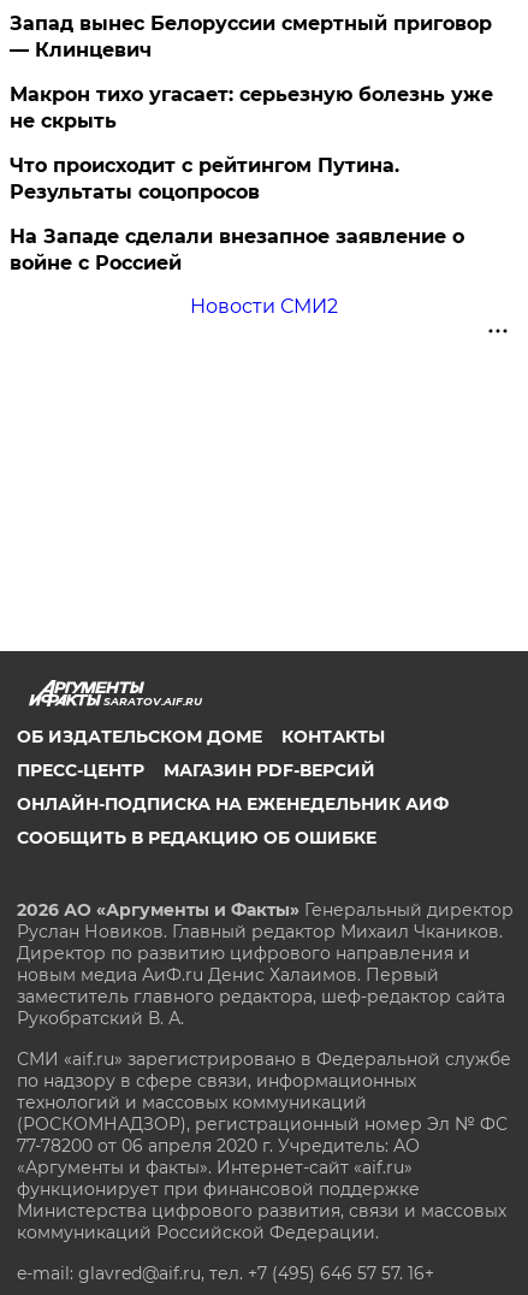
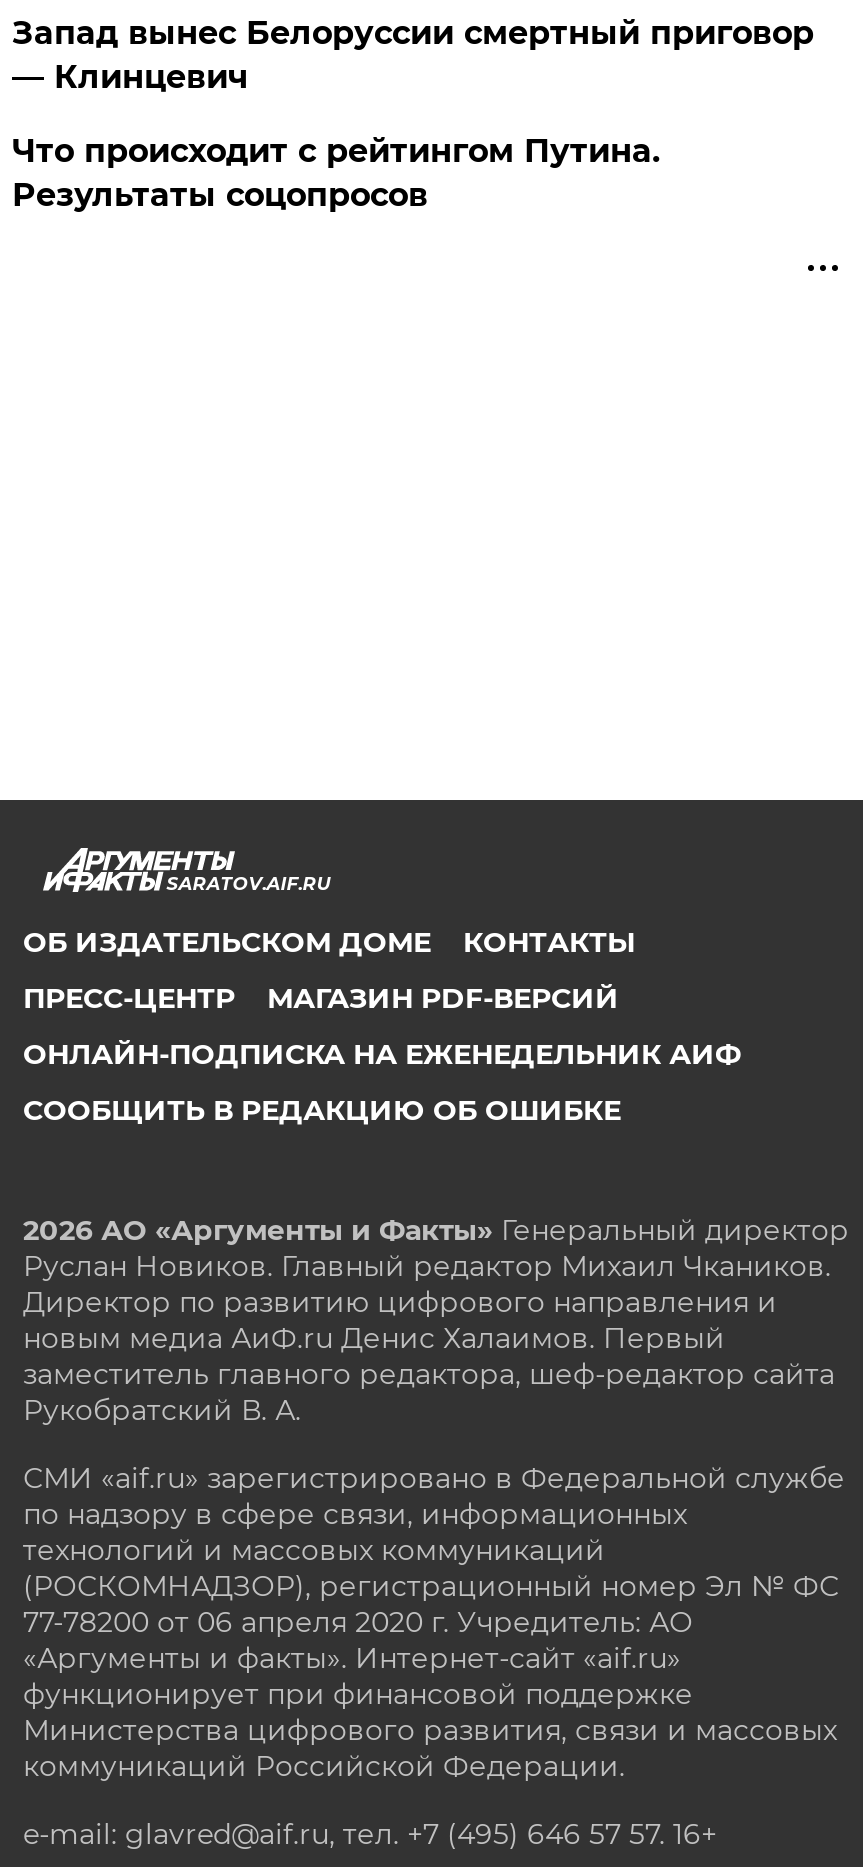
[10,83,494,132] Макрон тихо угасает: серьезную болезнь уже | не скрыть -> none
[10,225,465,317] На Западе сделали внезапное заявление о | войне с Россией | Новости СМИ2 -> none

